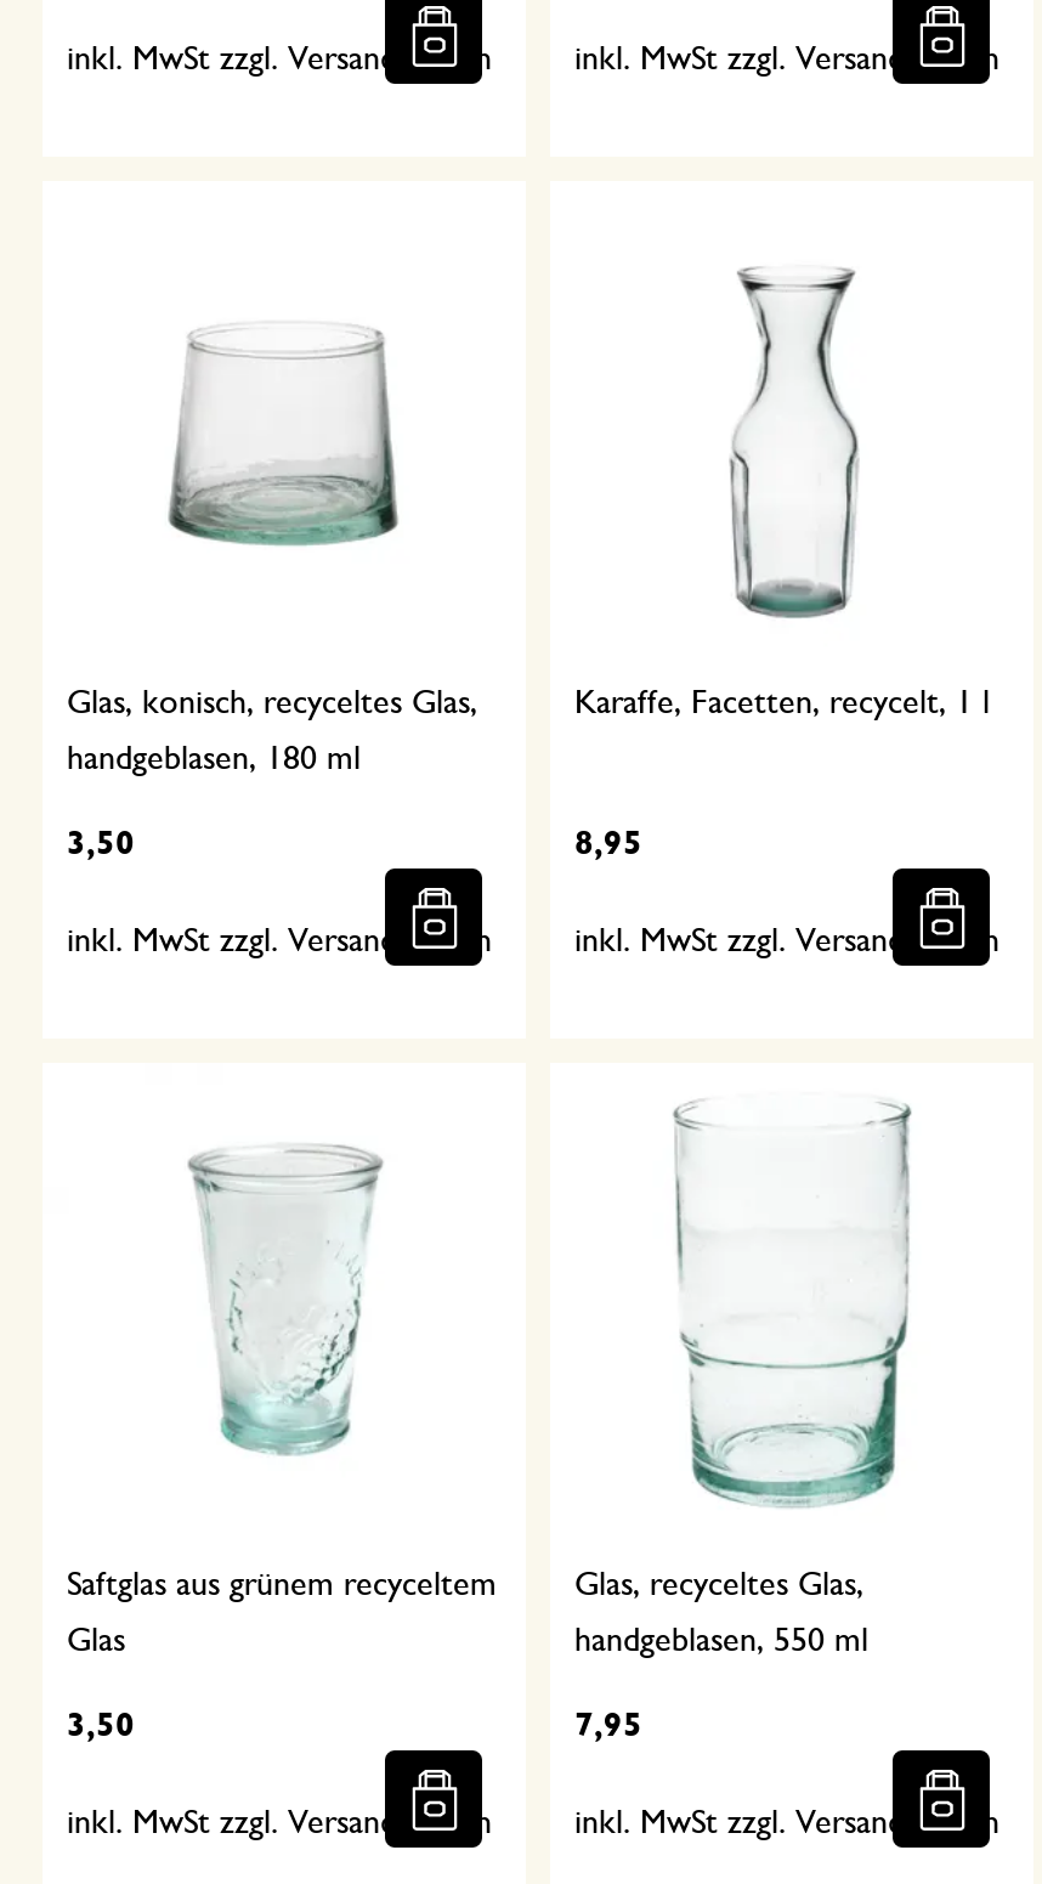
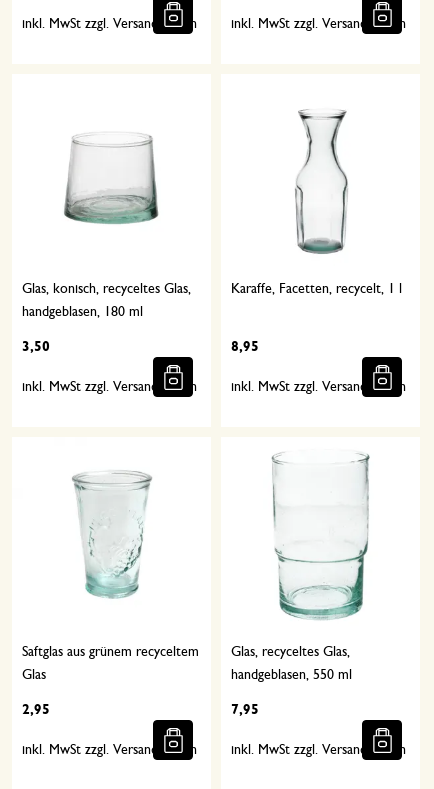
[67,1709,135,1743] 3,50 -> [22,703,50,717] 2,95

